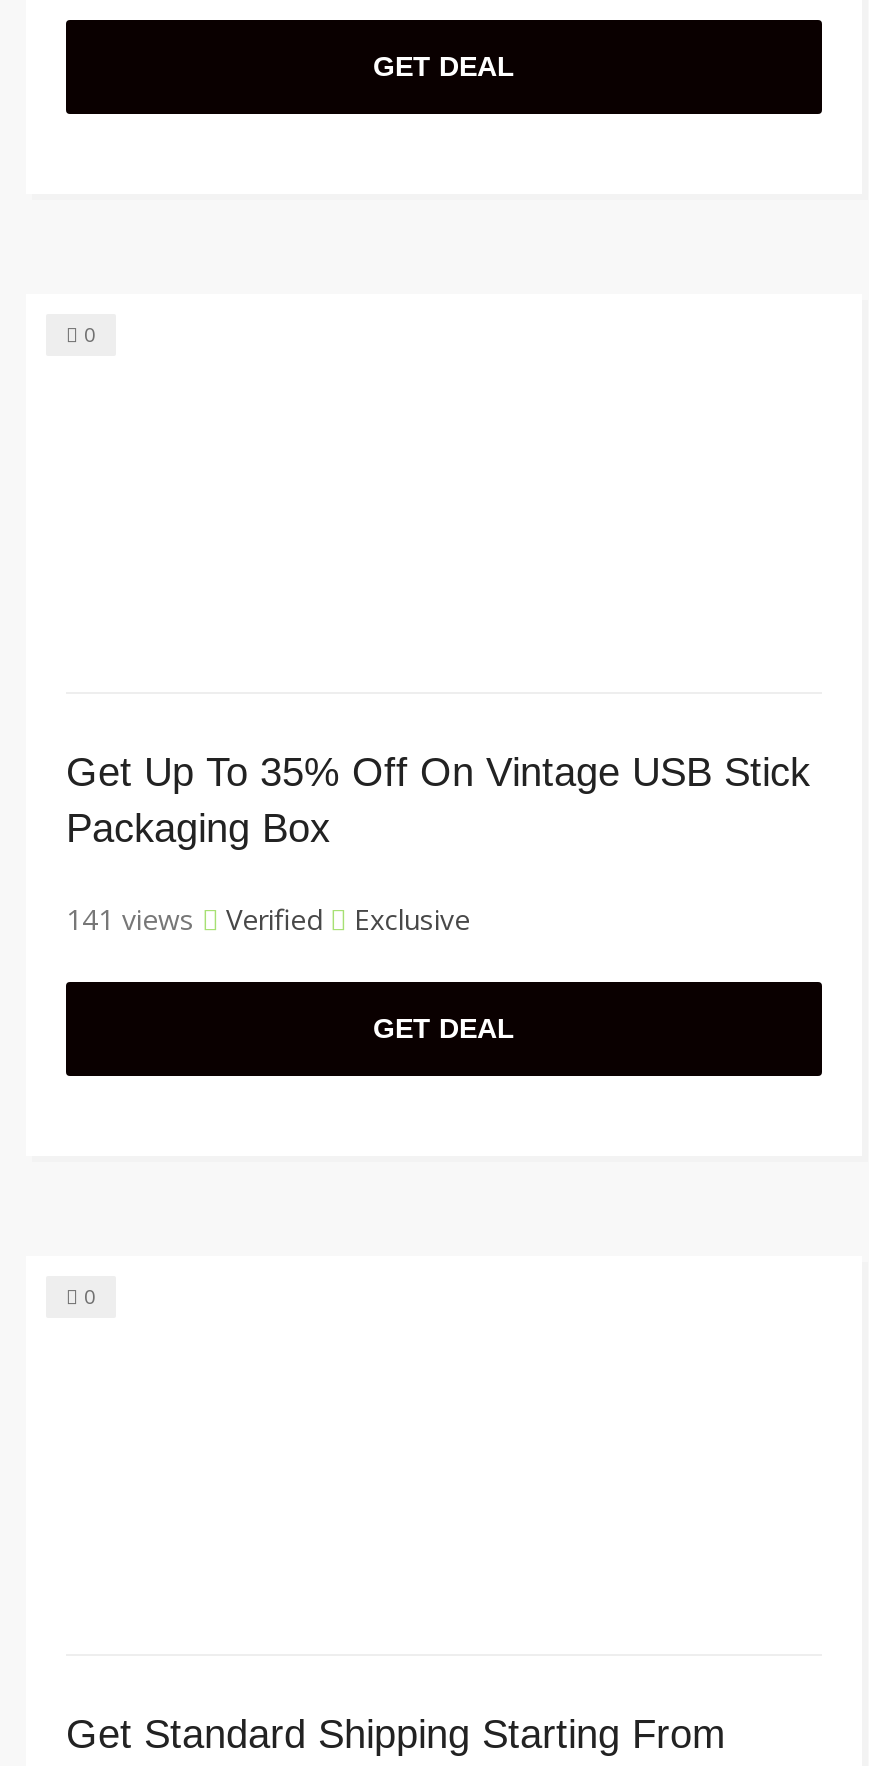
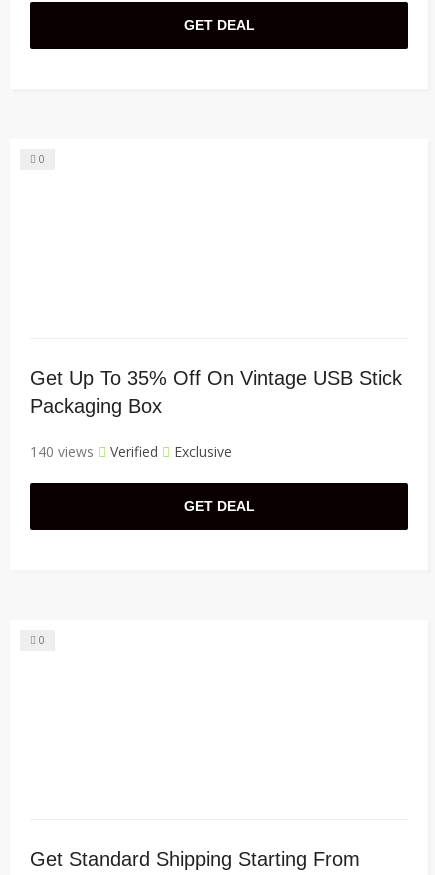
[66,901,470,939] 141 views Verified Exclusive -> [30,442,232,461] 140 views Verified Exclusive

